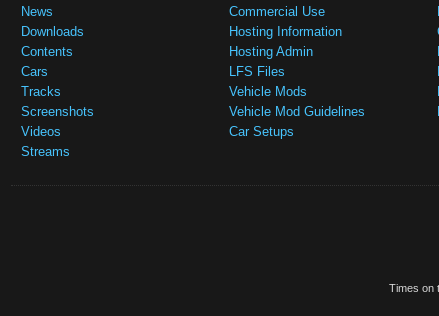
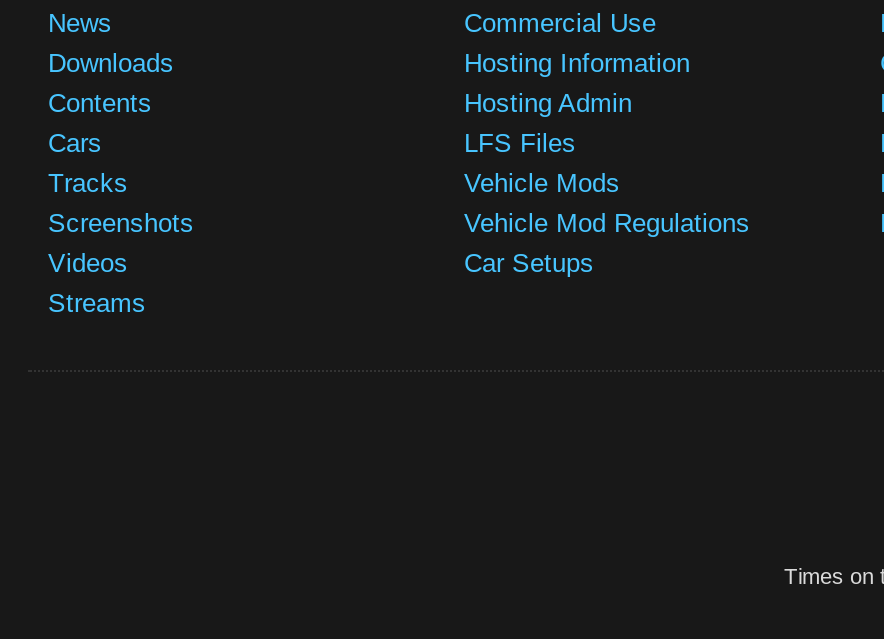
[229,104,365,119] Vehicle Mod Guidelines -> [464,208,750,238] Vehicle Mod Regulations

